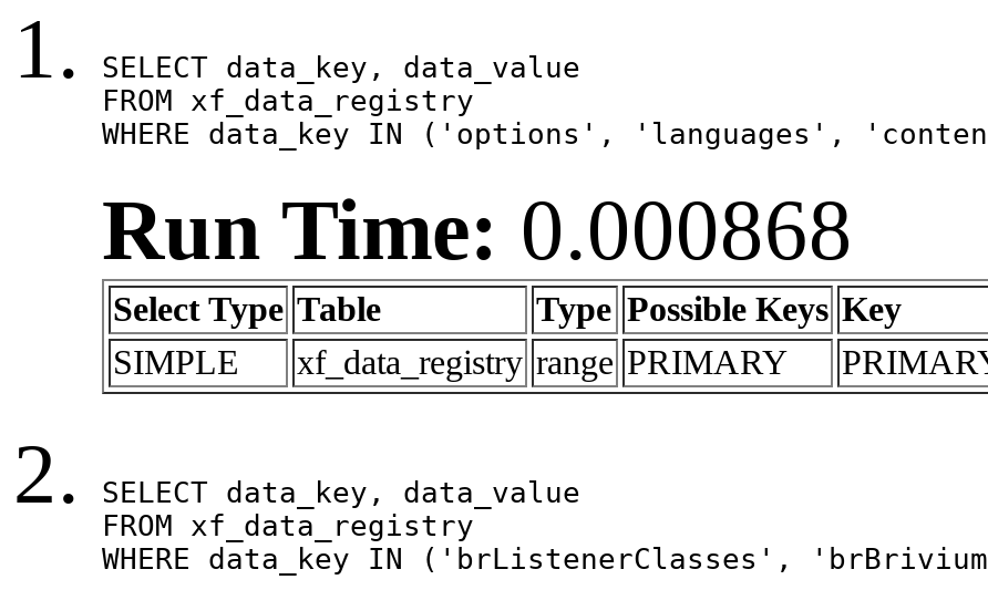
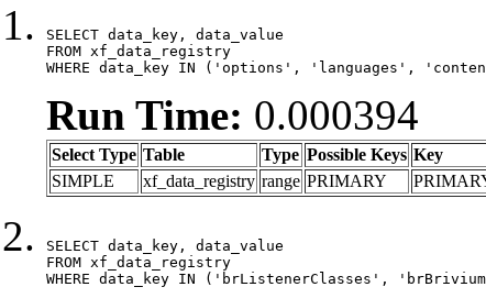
[102,181,853,276] Run Time: 0.000868 -> [46,91,419,138] Run Time: 0.000394

